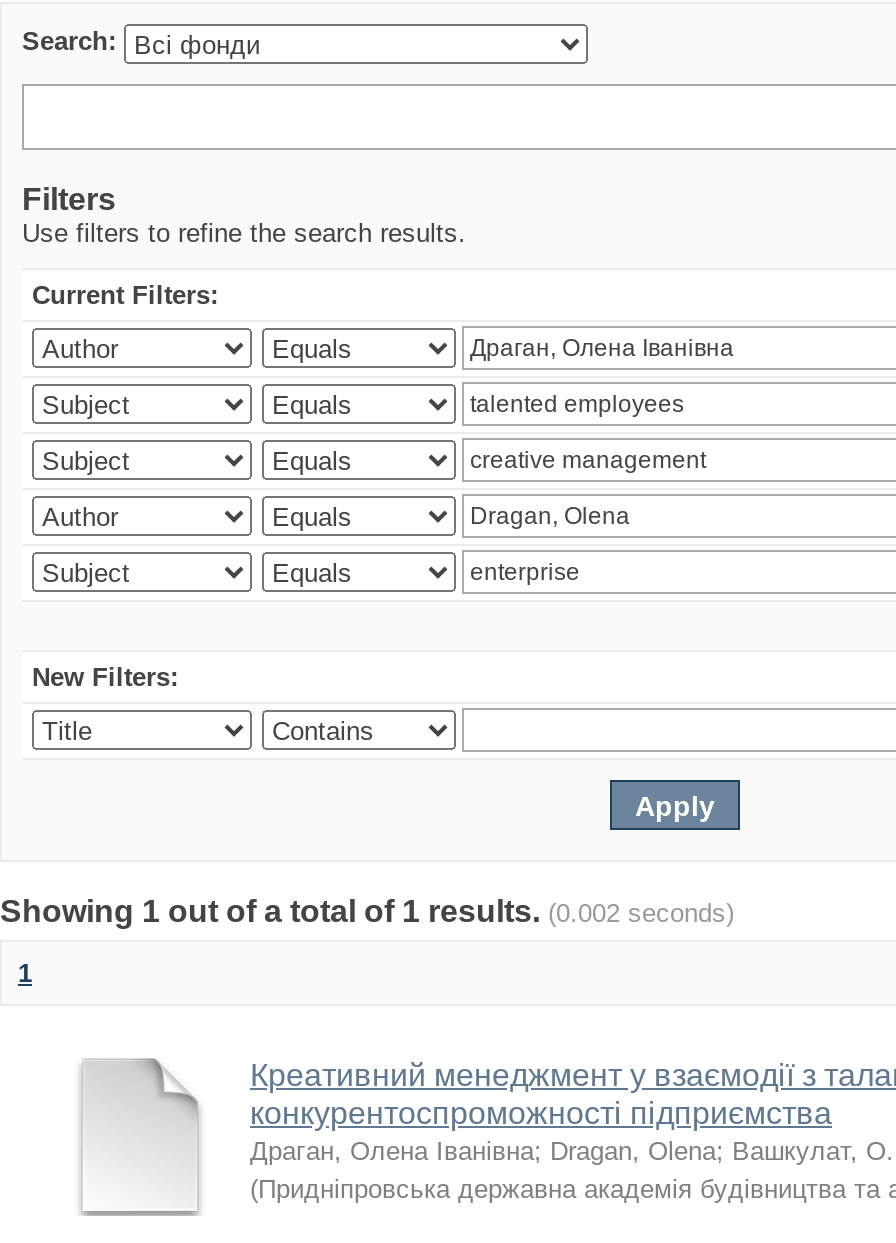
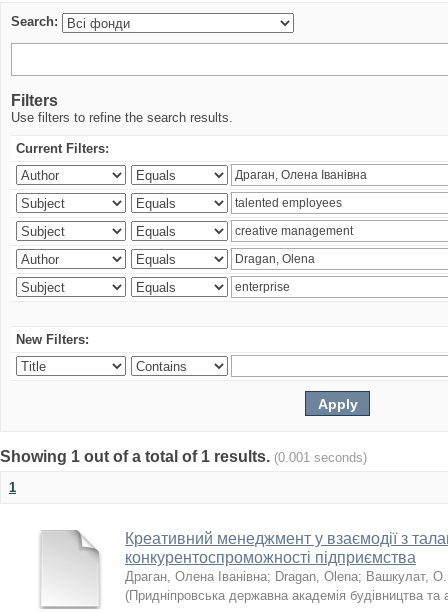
[0,894,734,928] Showing 1 out of a total of 1 results. (0.002 seconds) -> [0,448,367,465] Showing 1 out of a total of 1 results. (0.001 seconds)

